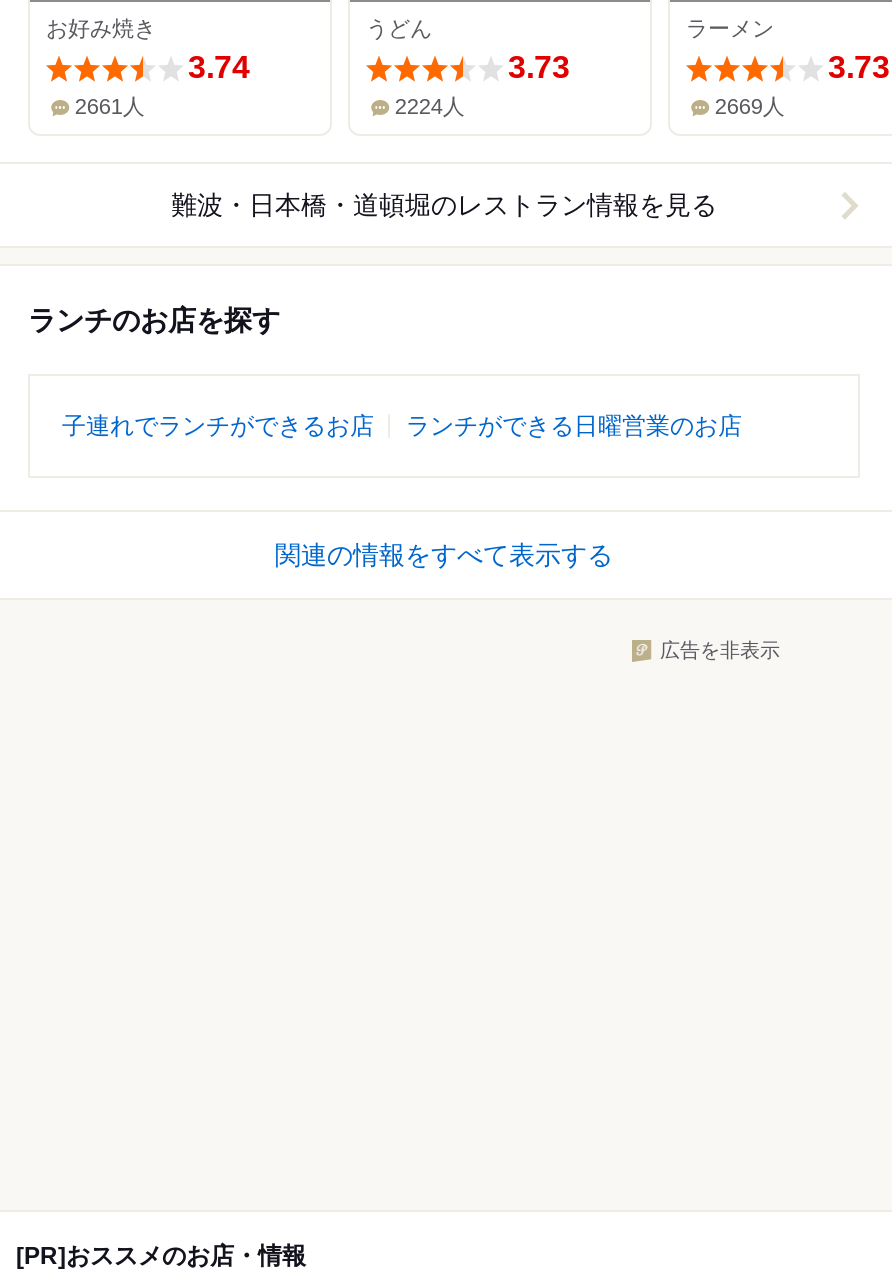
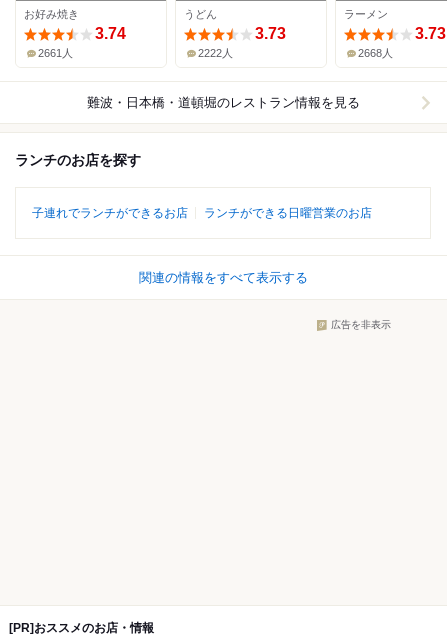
[395,95,465,119] 2224人 -> [198,47,233,59] 2222人
[715,95,785,119] 2669人 -> [358,47,393,59] 2668人

